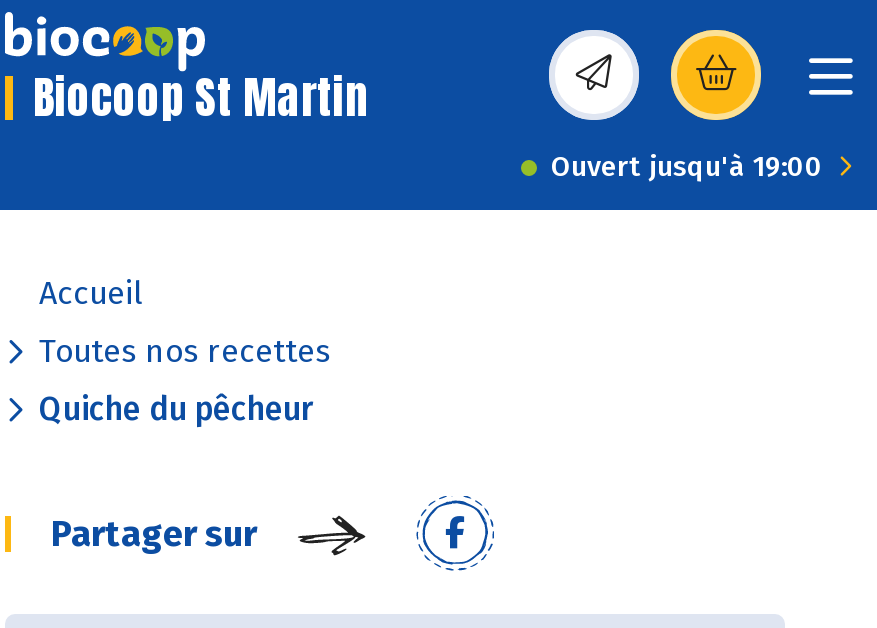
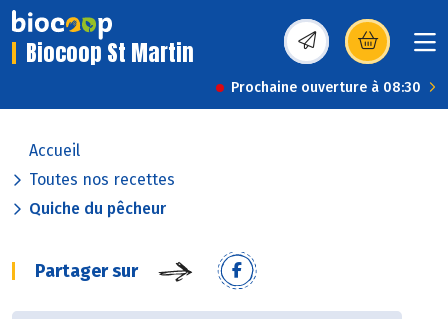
[551,150,823,184] Ouvert jusqu'à 19:00 -> [231,79,421,96] Prochaine ouverture à 08:30

